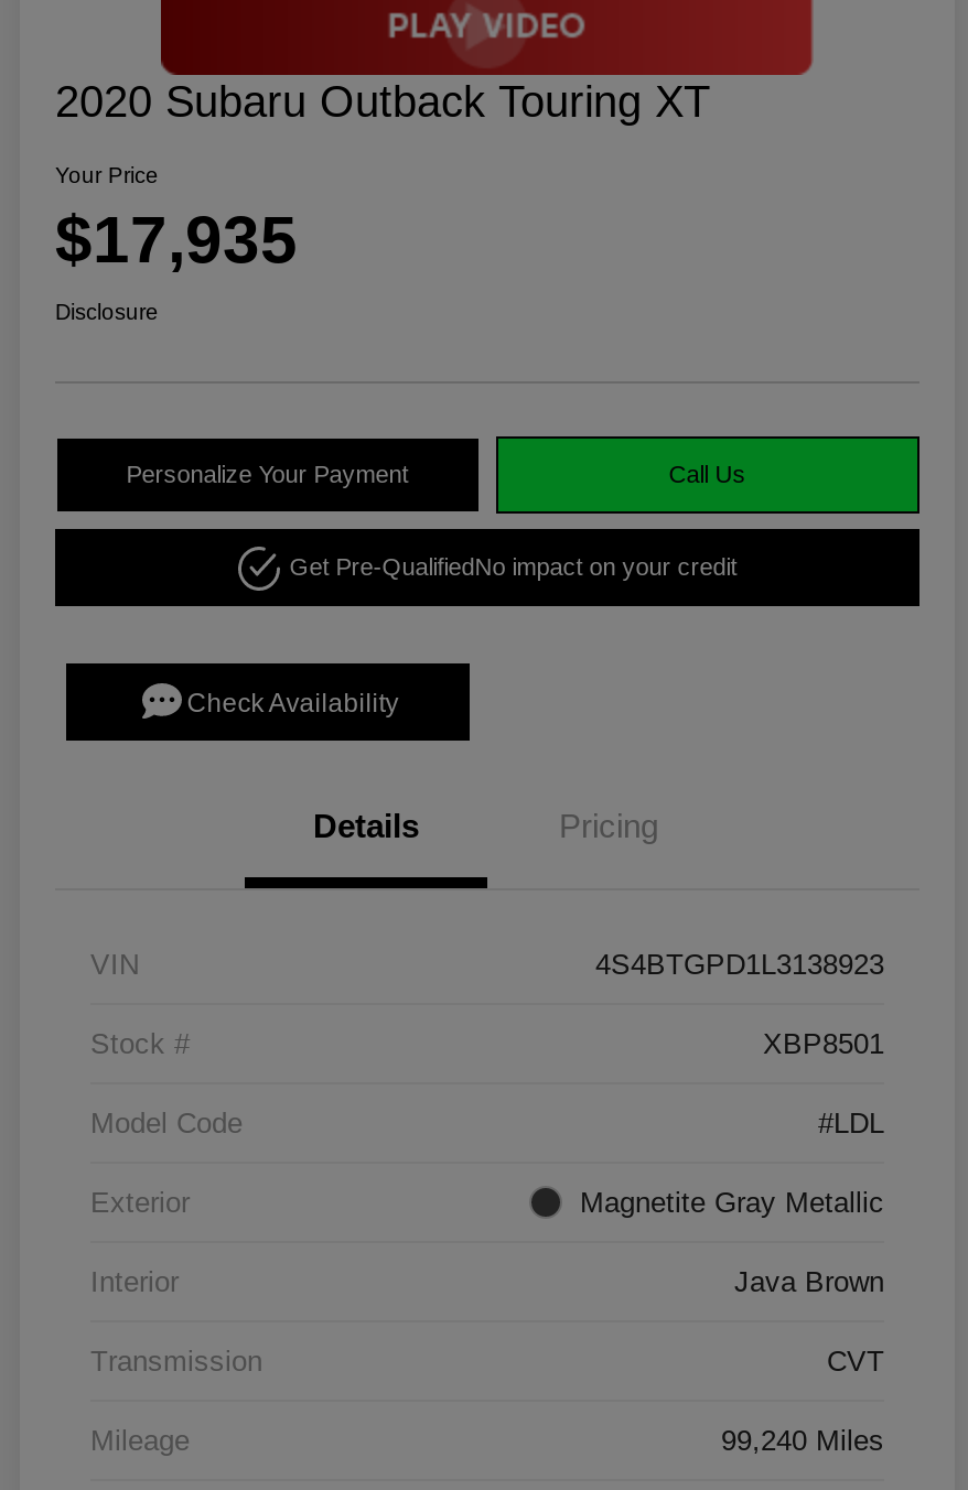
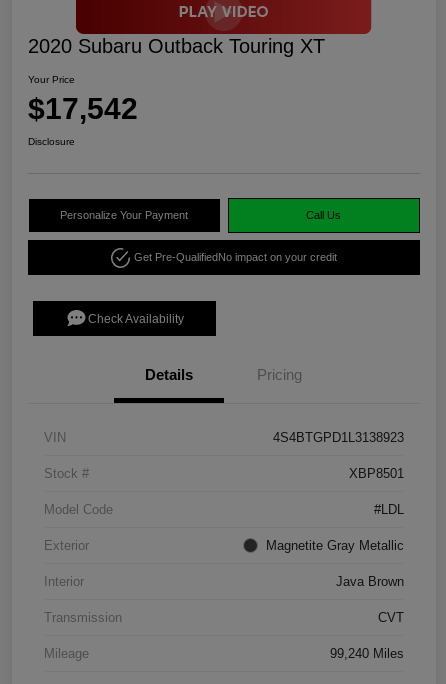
[55,204,298,276] $17,935 -> [28,92,138,125] $17,542

